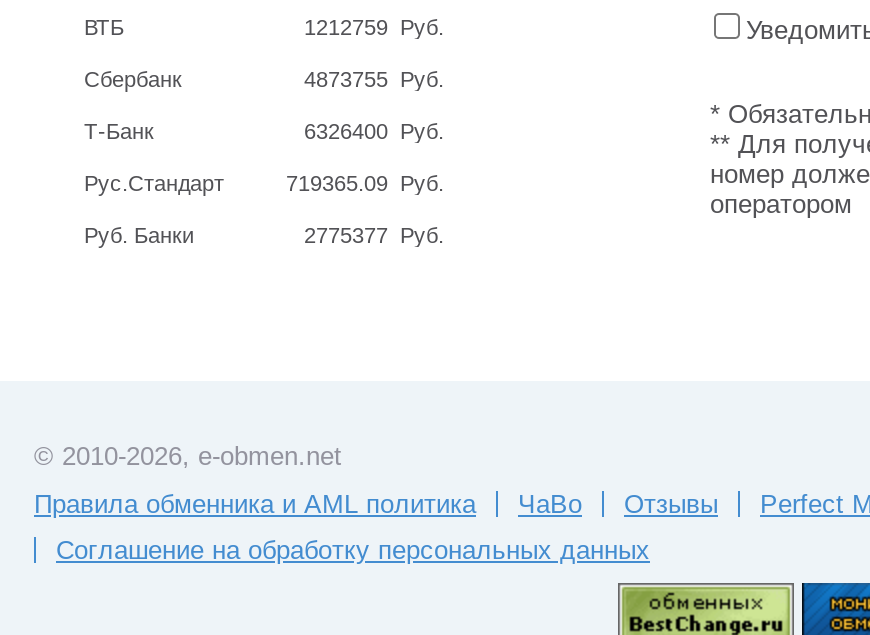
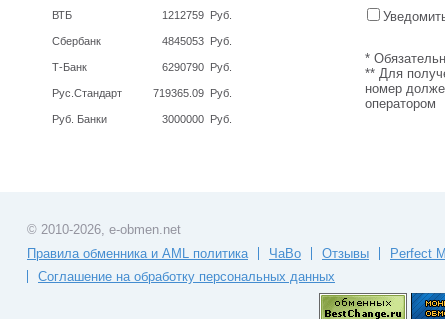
[304,67,444,91] 4873755 Руб. -> [162,35,232,47] 4845053 Руб.
[304,119,444,143] 6326400 Руб. -> [162,61,232,73] 6290790 Руб.
[304,223,444,247] 2775377 Руб. -> [162,113,232,125] 3000000 Руб.

